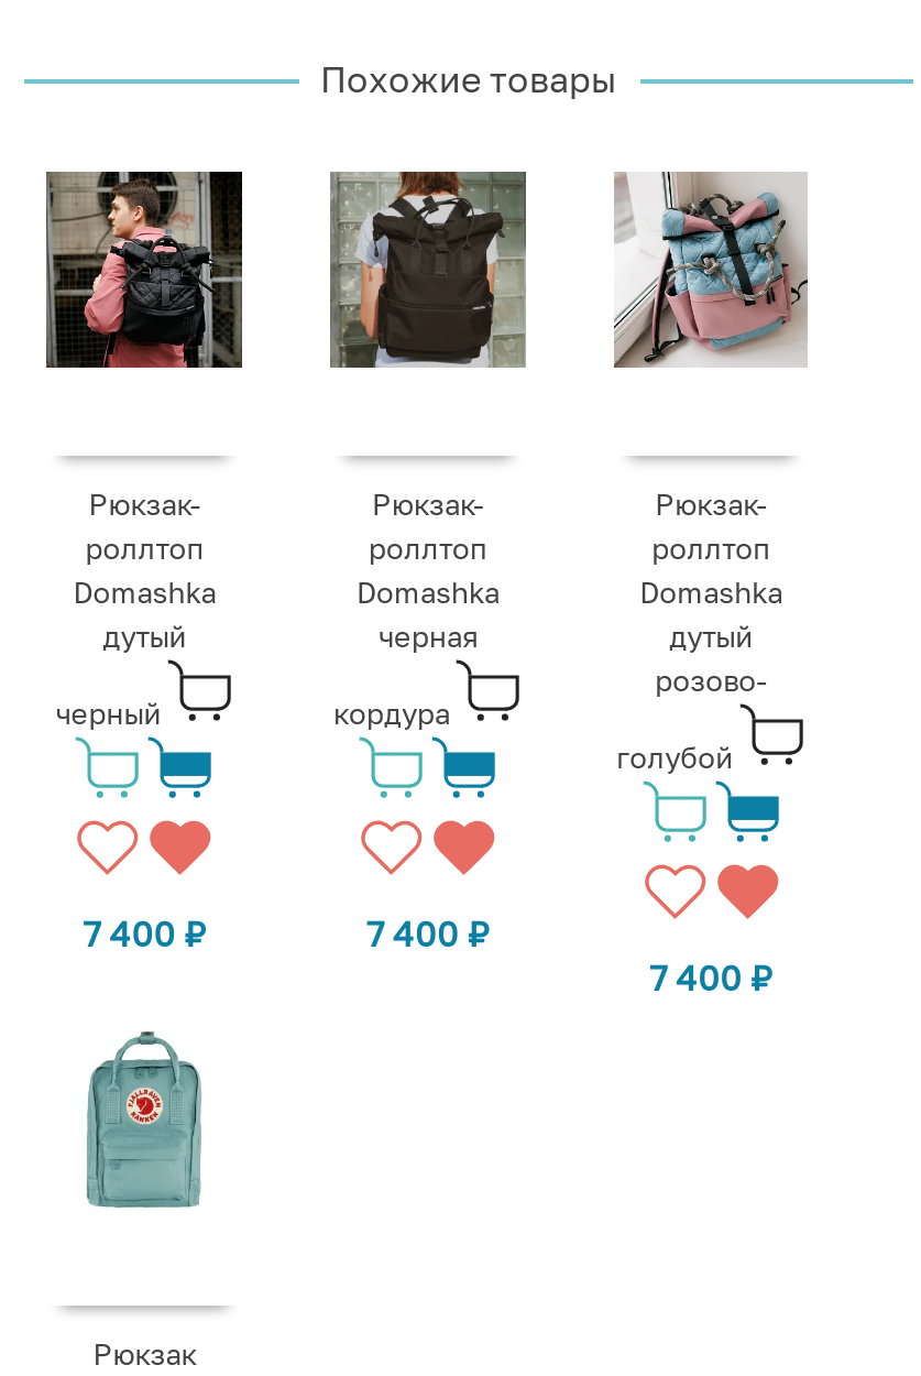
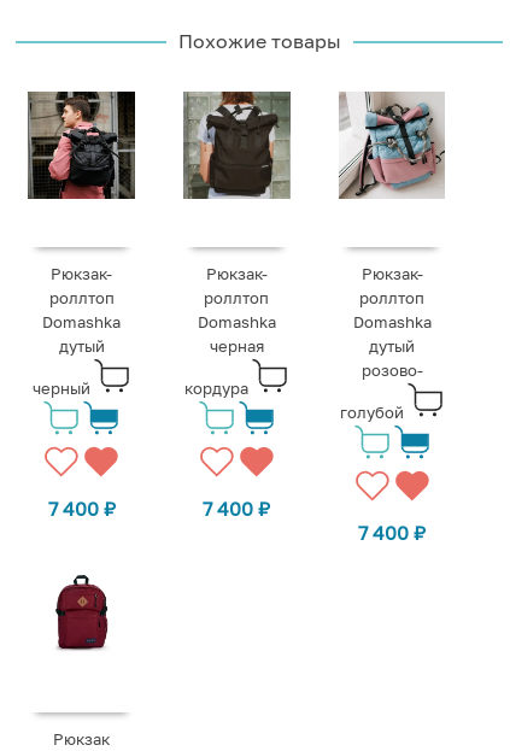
[84,1030,202,1209] [image] -> [49,563,112,658] [image]

